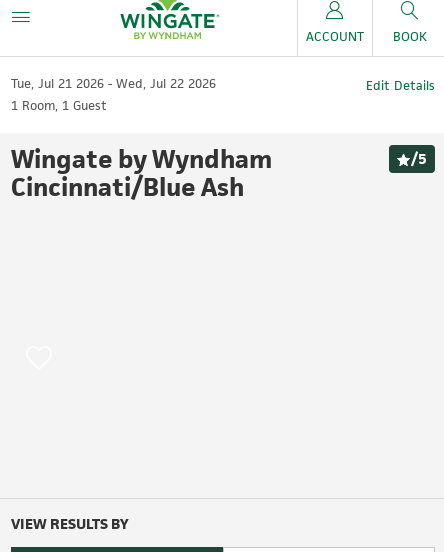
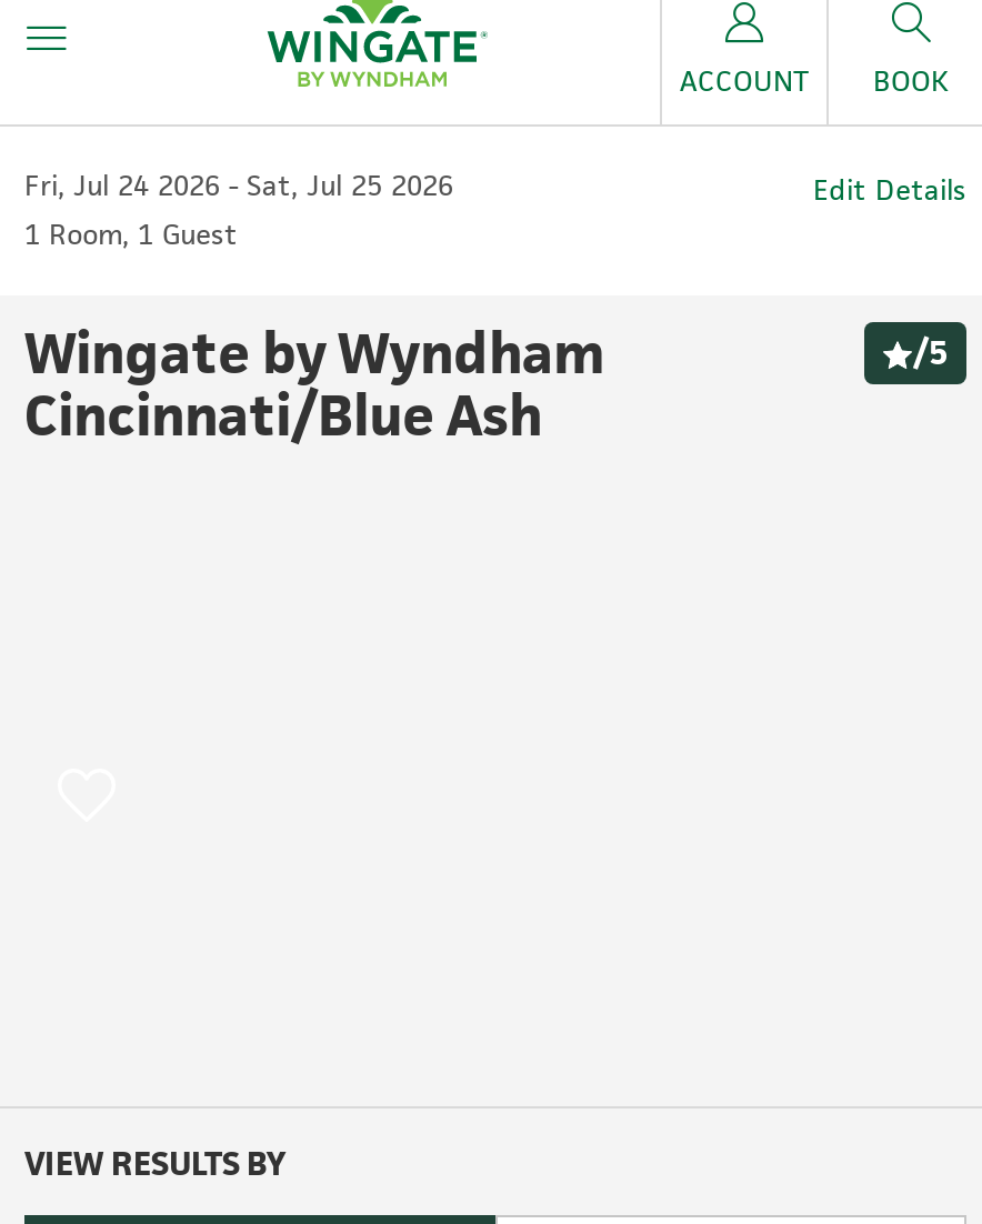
[11,75,104,92] Tue, Jul 21 2026 -> [24,167,220,204] Fri, Jul 24 2026
[116,75,216,92] Wed, Jul 22 2026 -> [247,167,453,204] Sat, Jul 25 2026

